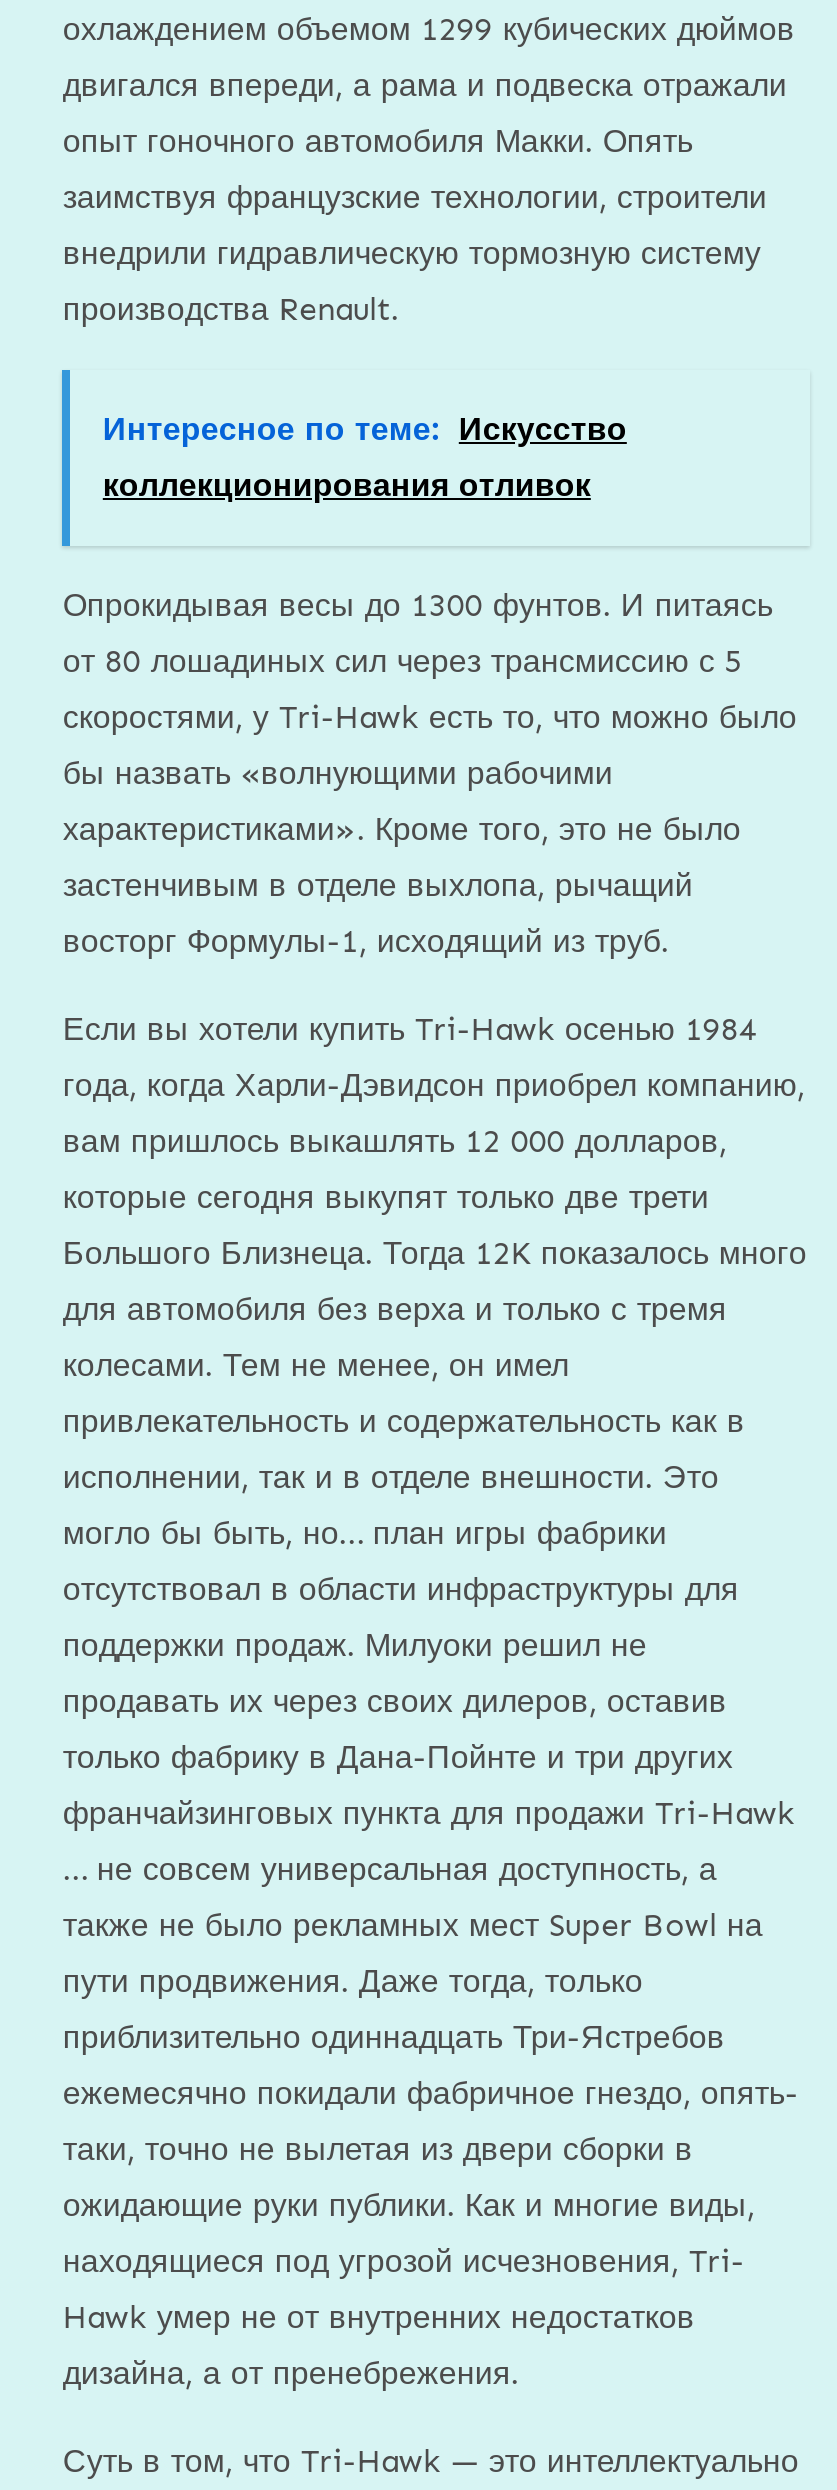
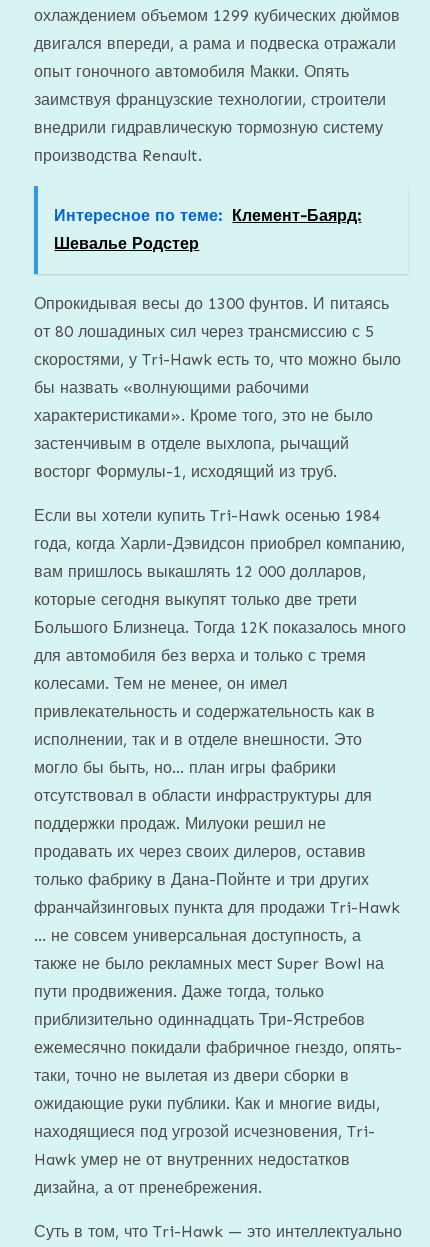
[103,410,627,448] Интересное по теме: Искусство -> [54,206,361,225] Интересное по теме: Клемент-Баярд:
[103,466,591,504] коллекционирования отливок -> [54,234,199,253] Шевалье Родстер

